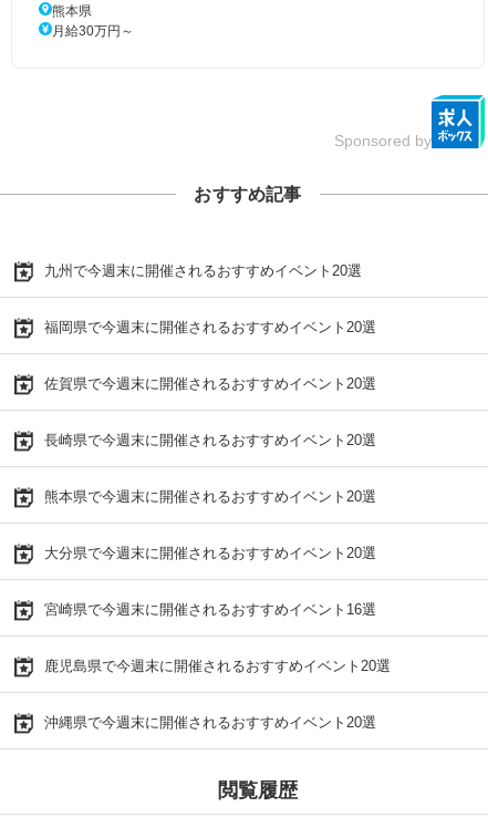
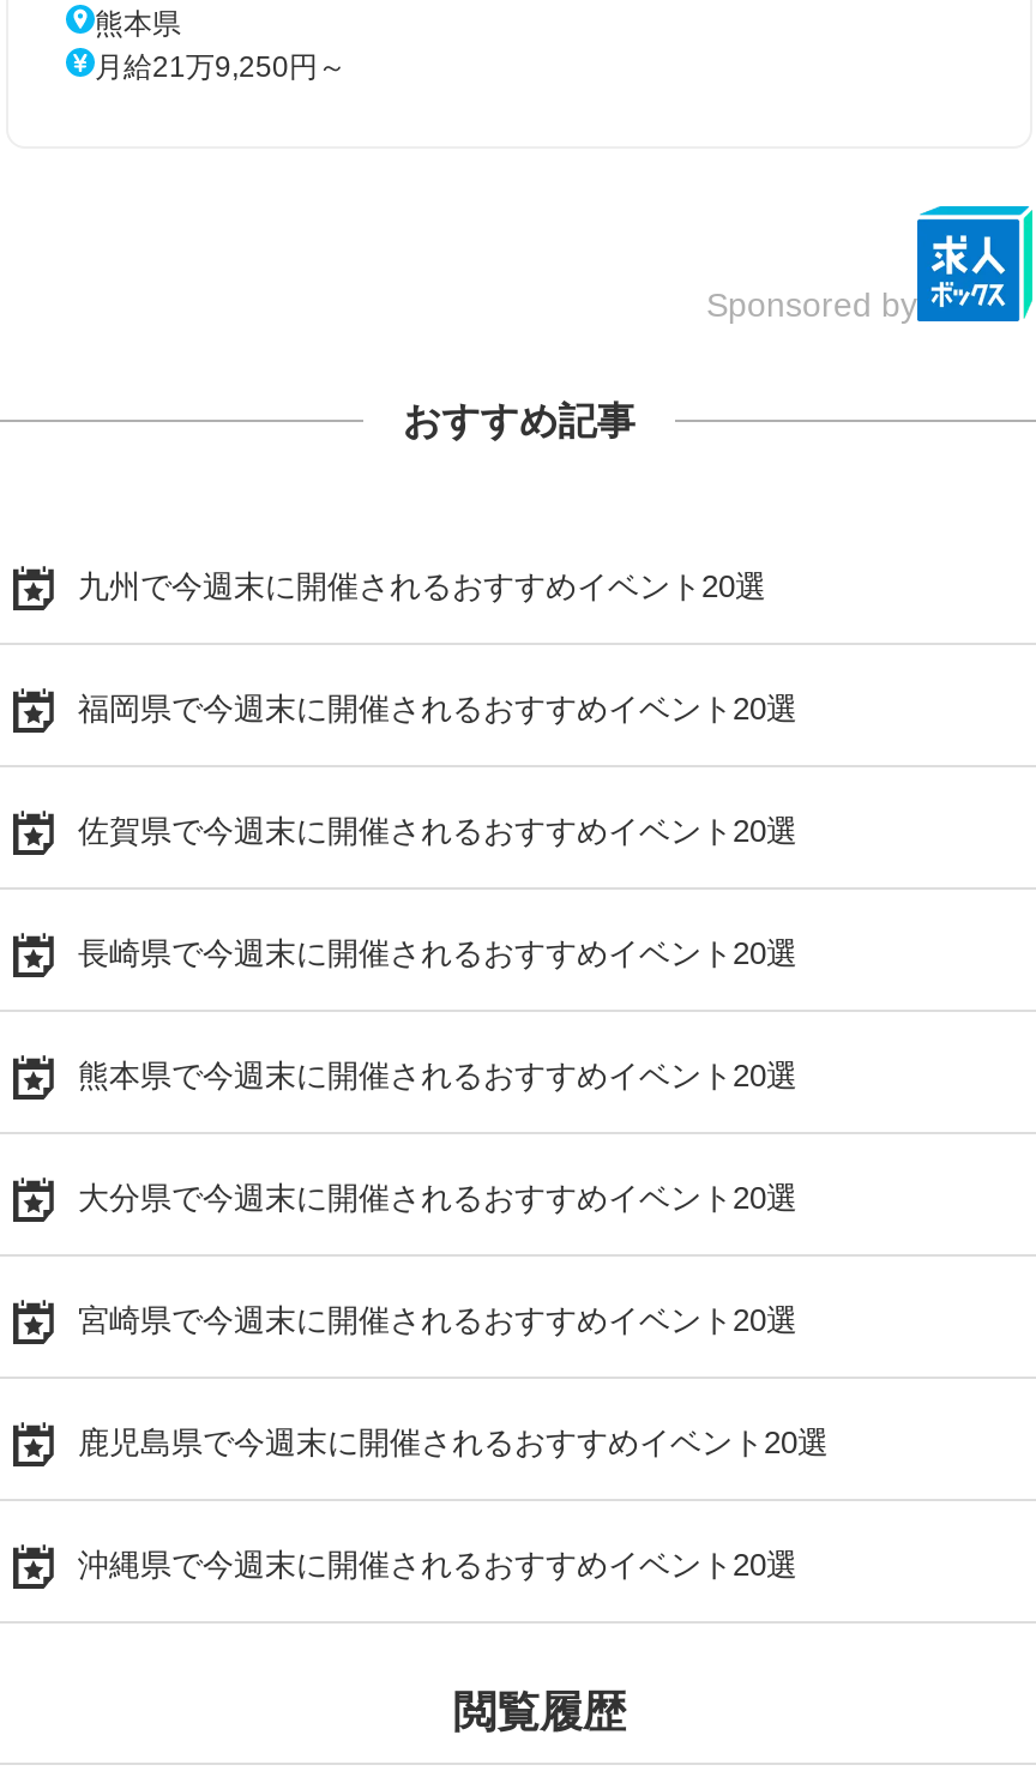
[52,23,134,39] 月給30万円～ -> [95,50,347,83] 月給21万9,250円～
[44,601,376,618] 宮崎県で今週末に開催されるおすすめイベント16選 -> [78,1302,797,1338] 宮崎県で今週末に開催されるおすすめイベント20選

